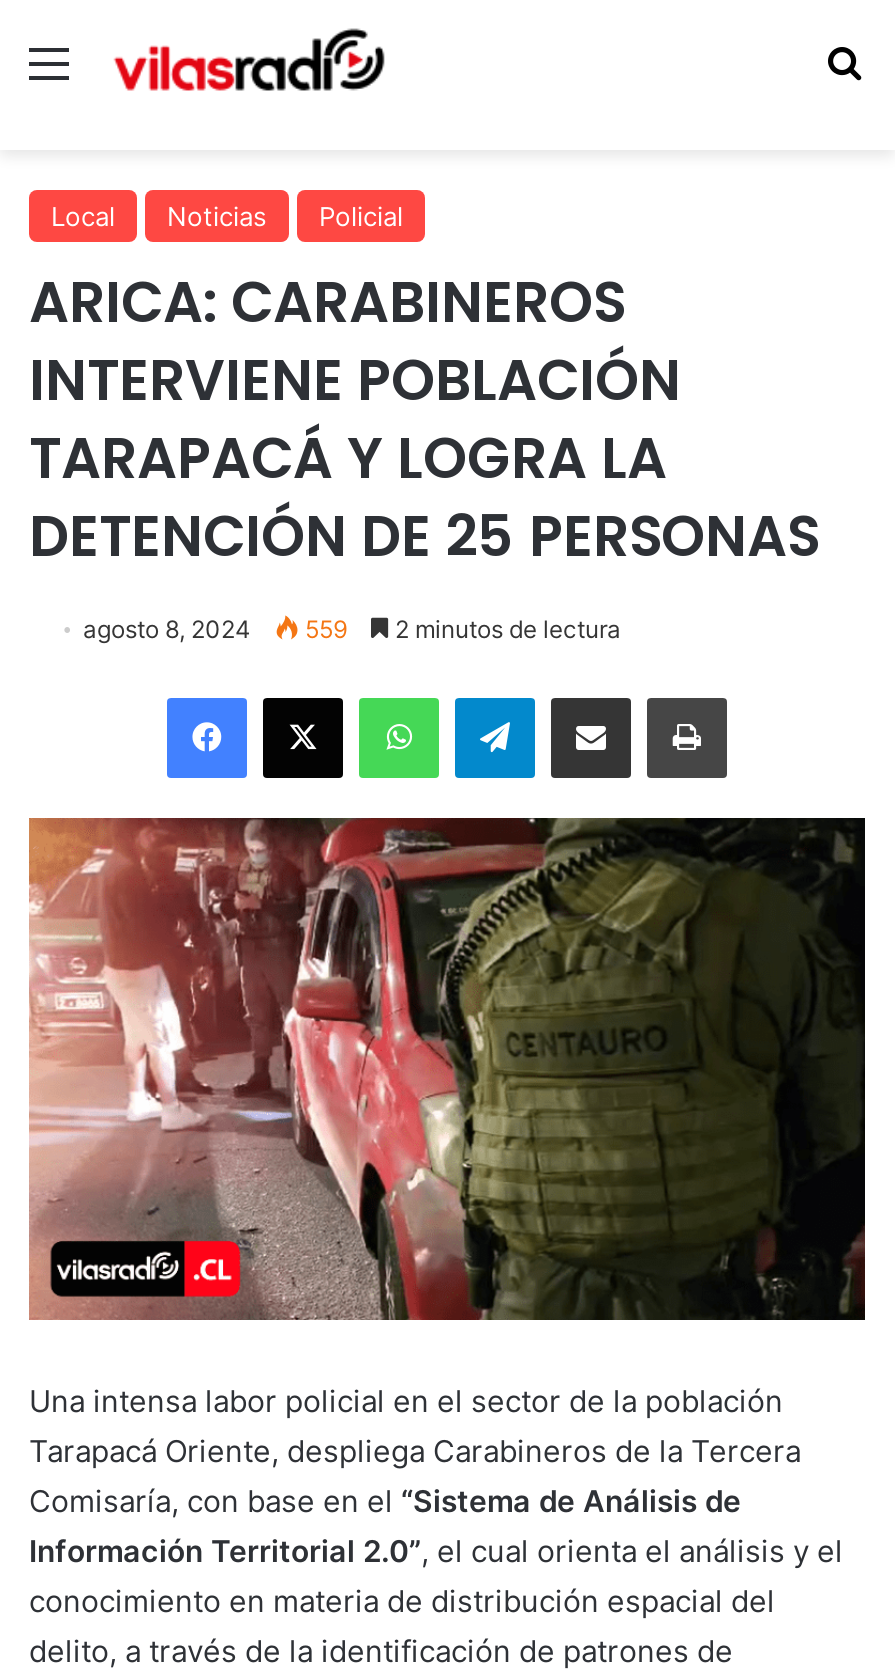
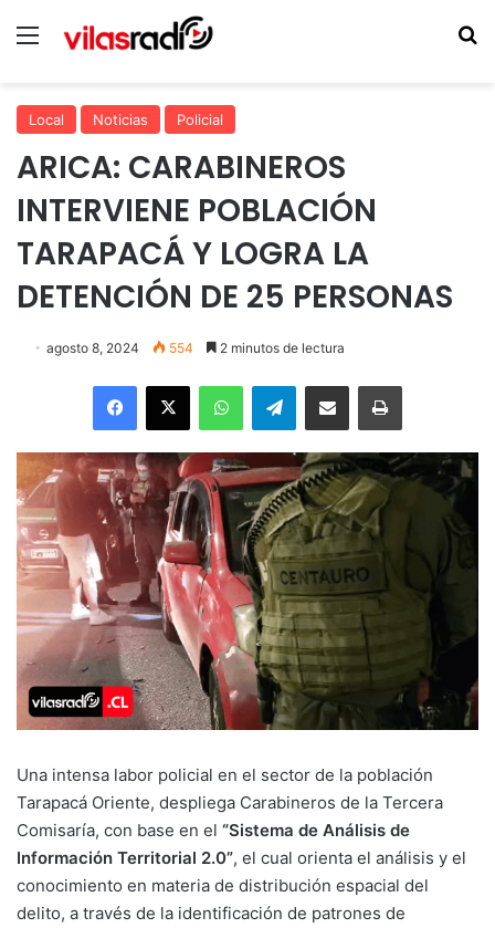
[83,613,621,643] agosto 8, 2024 559 2 minutos de lectura -> [46,339,345,356] agosto 8, 2024 554 2 minutos de lectura

